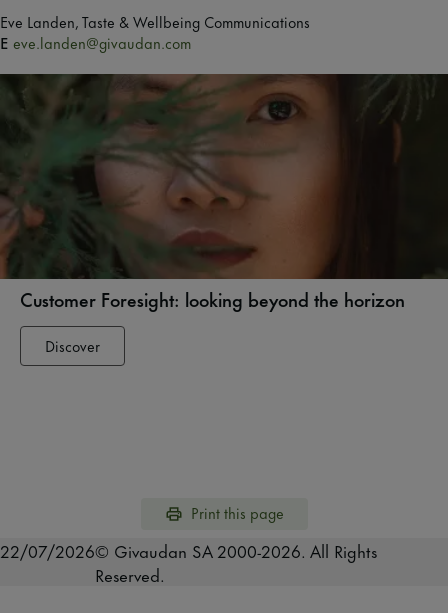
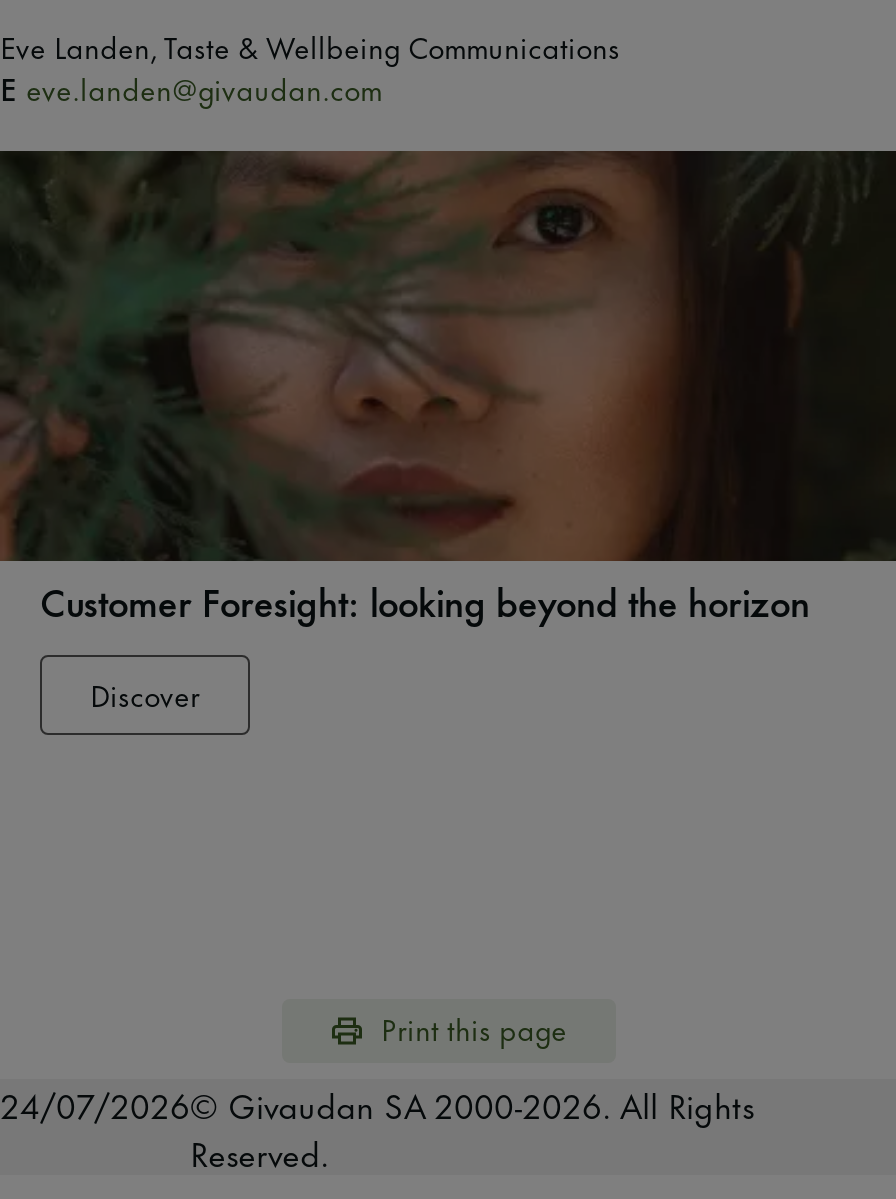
[0,537,377,563] 22/07/2026© Givaudan SA 2000-2026. All Rights -> [0,1077,754,1129] 24/07/2026© Givaudan SA 2000-2026. All Rights

